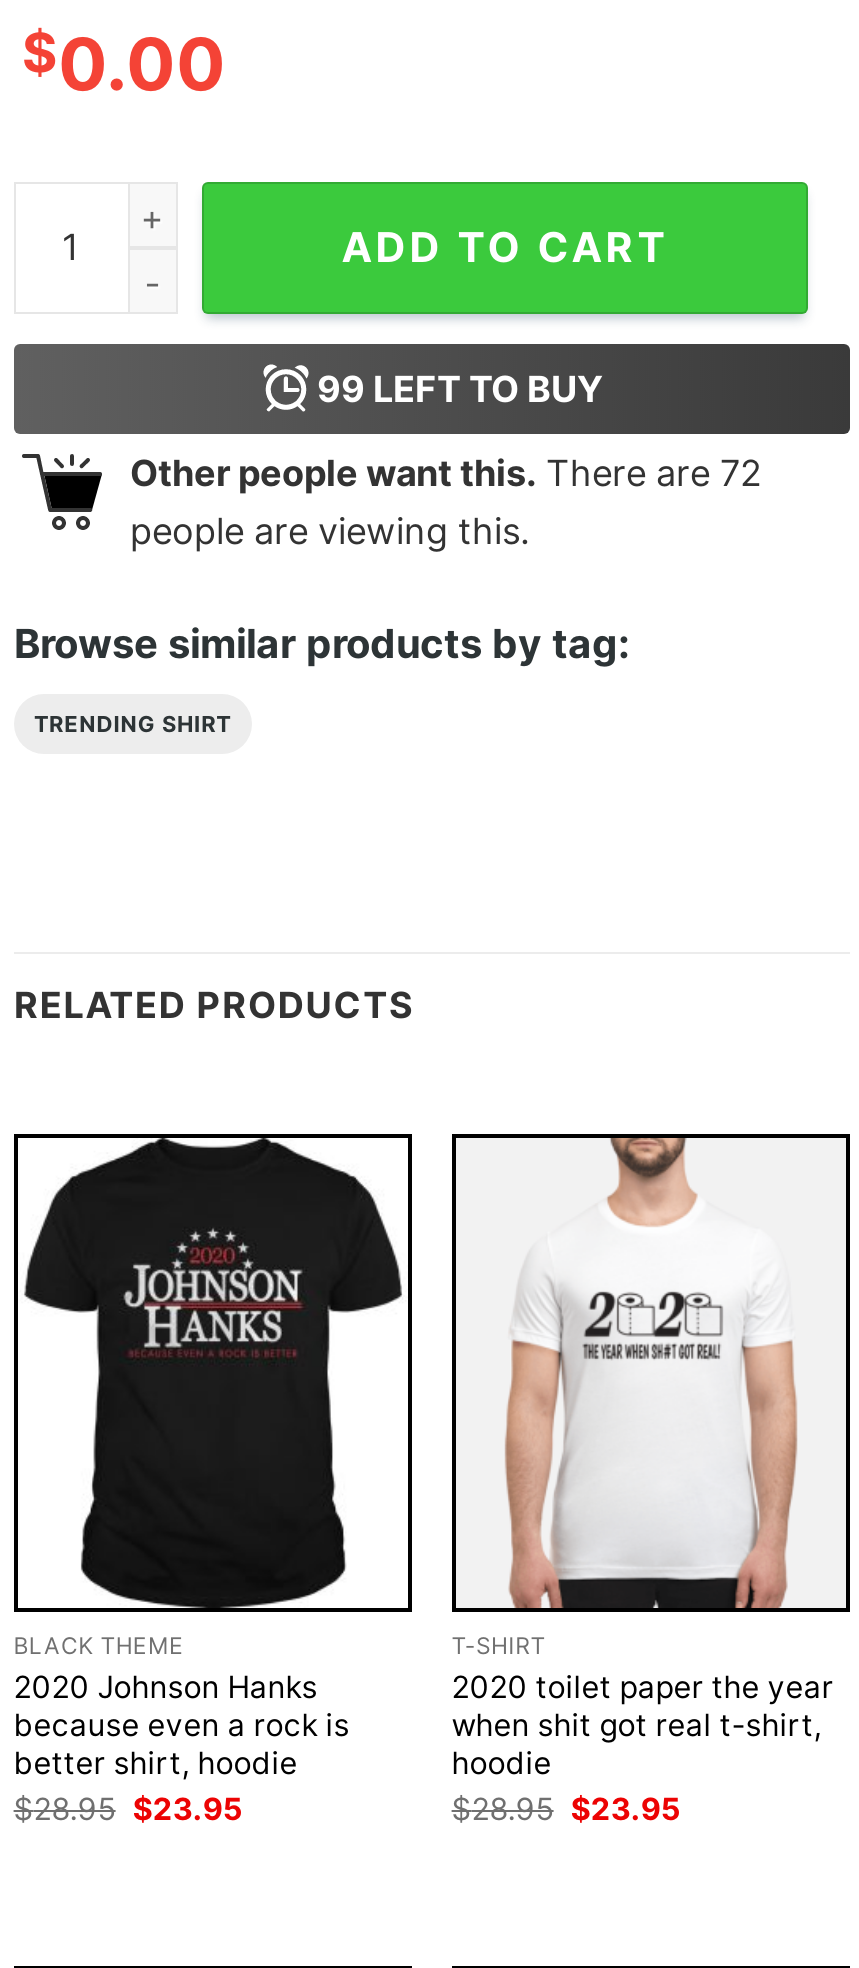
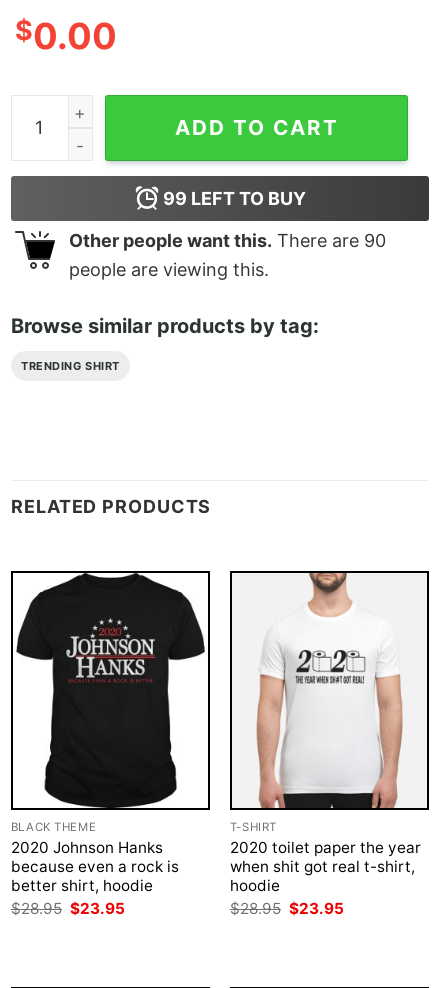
[130,451,762,493] Other people want this. There are 72 -> [69,230,386,251] Other people want this. There are 90

